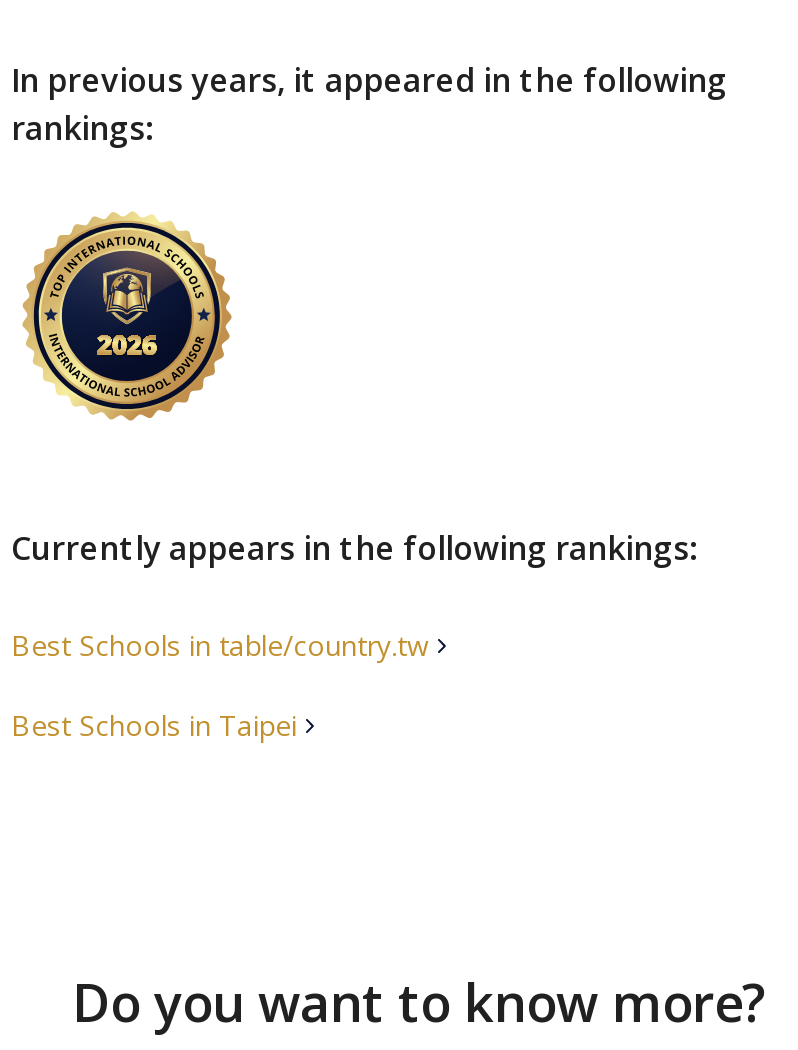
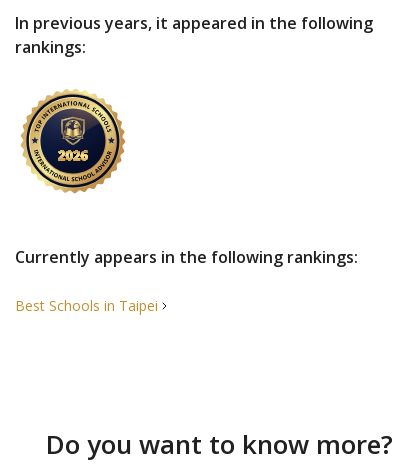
[11,626,429,664] Best Schools in table/country.tw -> none

